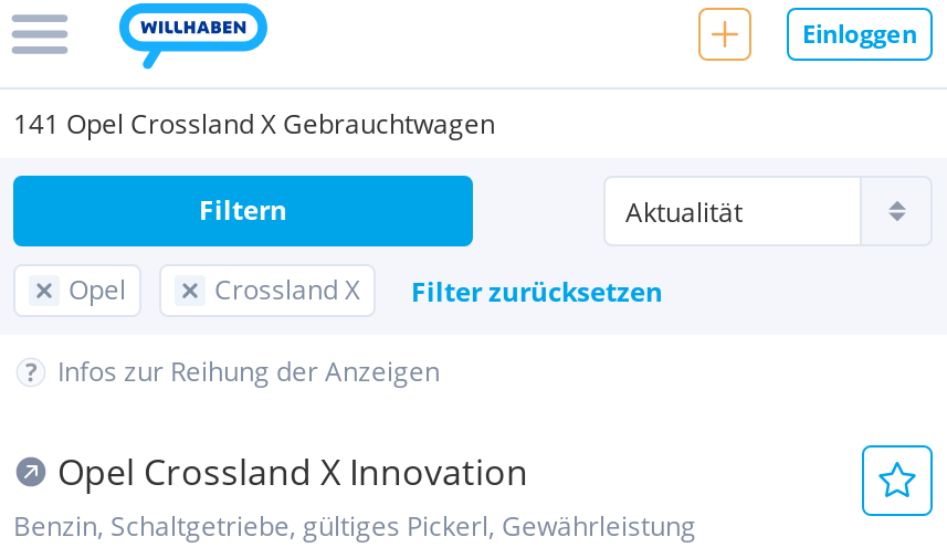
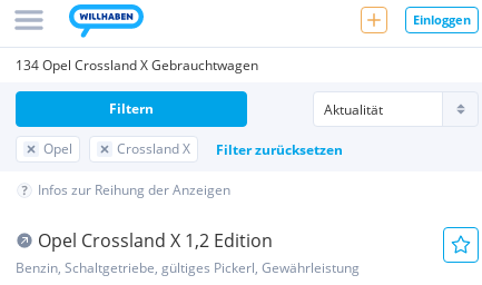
[13,105,495,143] 141 Opel Crossland X Gebrauchtwagen -> [16,56,258,75] 134 Opel Crossland X Gebrauchtwagen
[57,448,528,496] Opel Crossland X Innovation -> [38,228,273,253] Opel Crossland X 1,2 Edition

